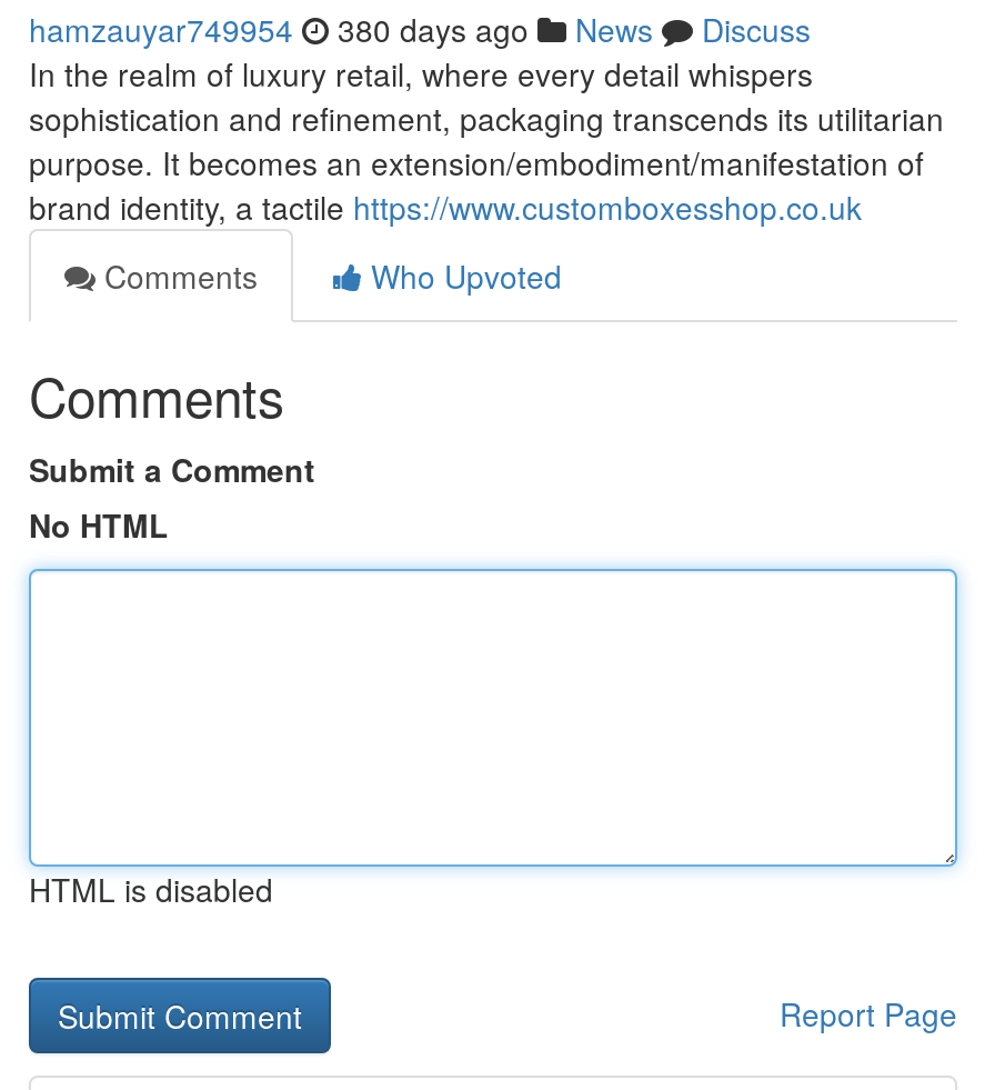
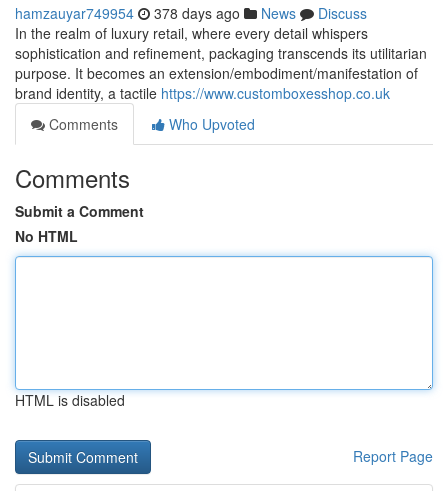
[29,7,811,51] hamzauyar749954 380 days ago News Discuss -> [15,3,367,23] hamzauyar749954 378 days ago News Discuss

